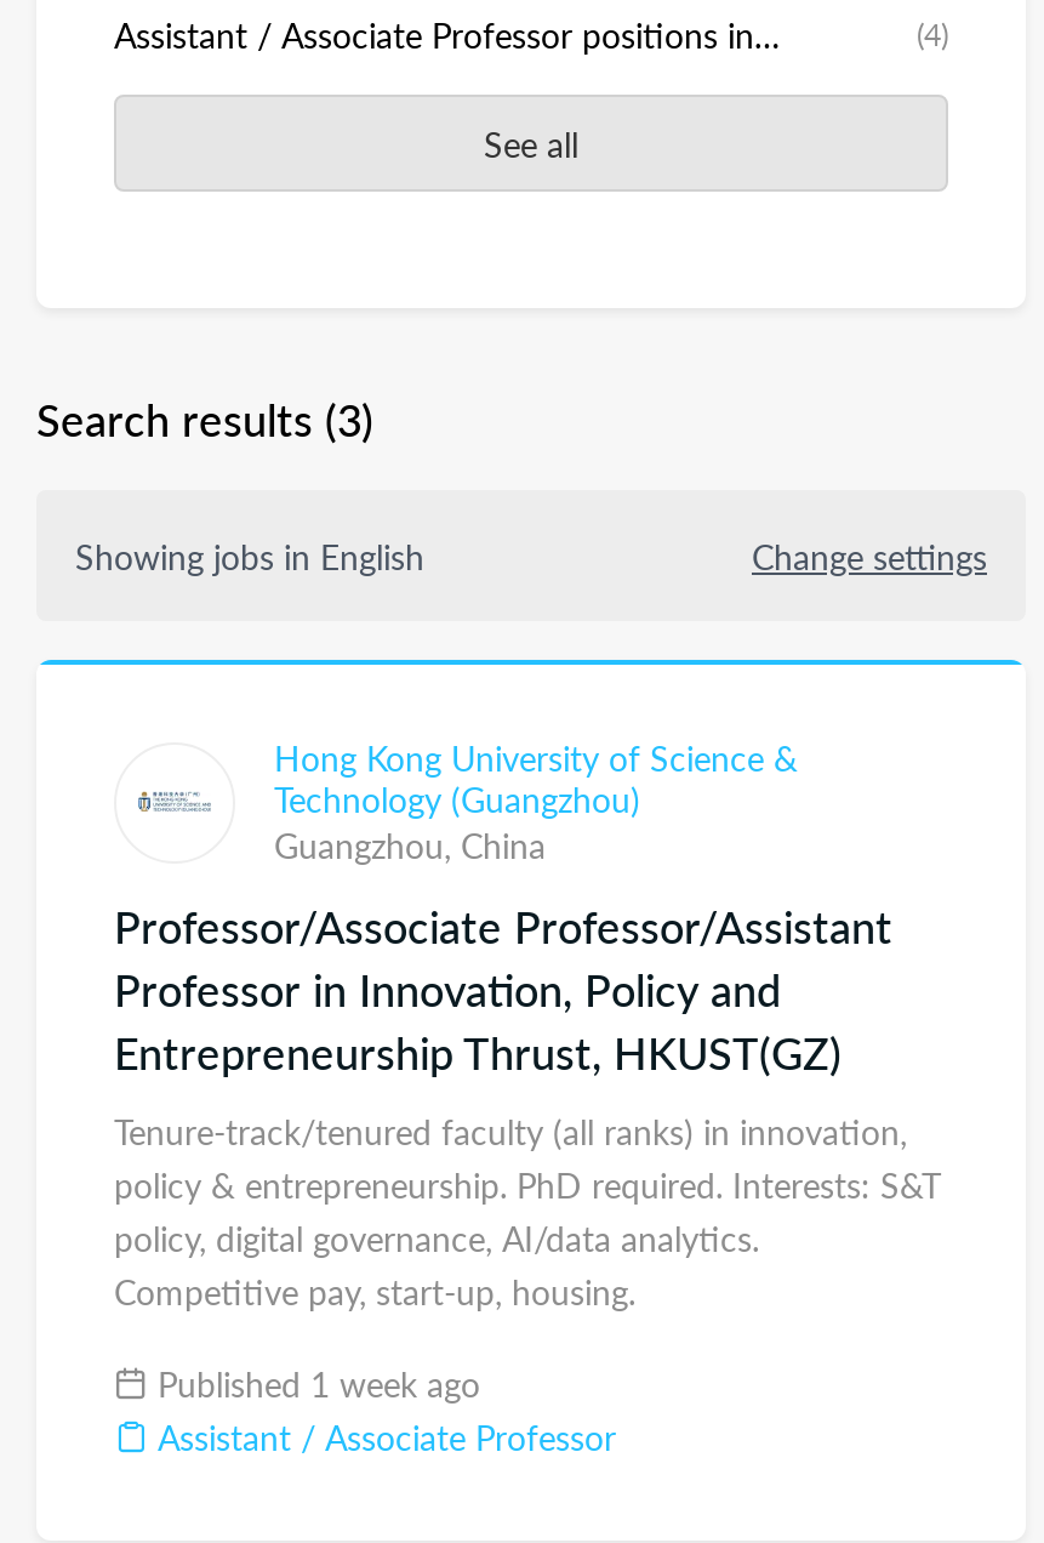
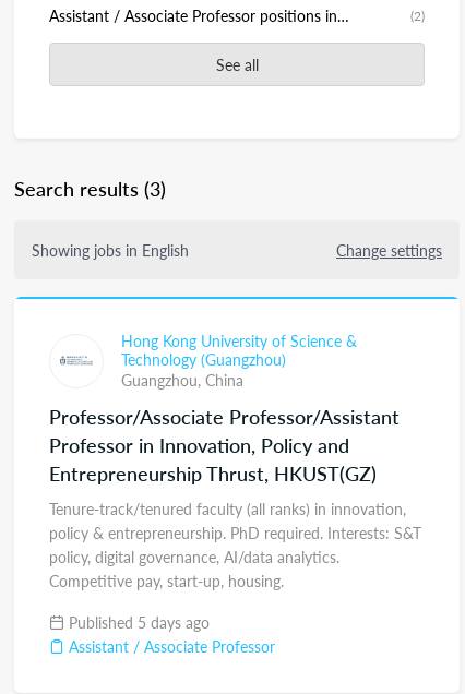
[917,12,948,56] (4) -> [410,5,425,25] (2)
[148,1359,480,1407] Published 1 week ago -> [64,611,210,633] Published 5 days ago

